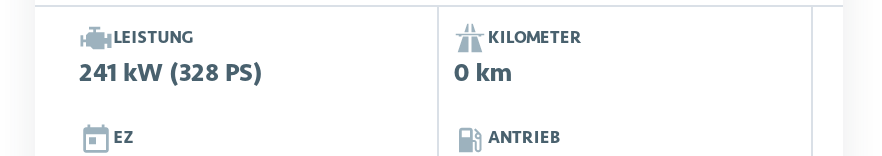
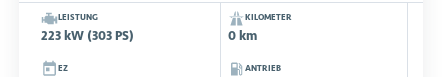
[79,58,263,90] 241 kW (328 PS) -> [41,28,134,44] 223 kW (303 PS)

